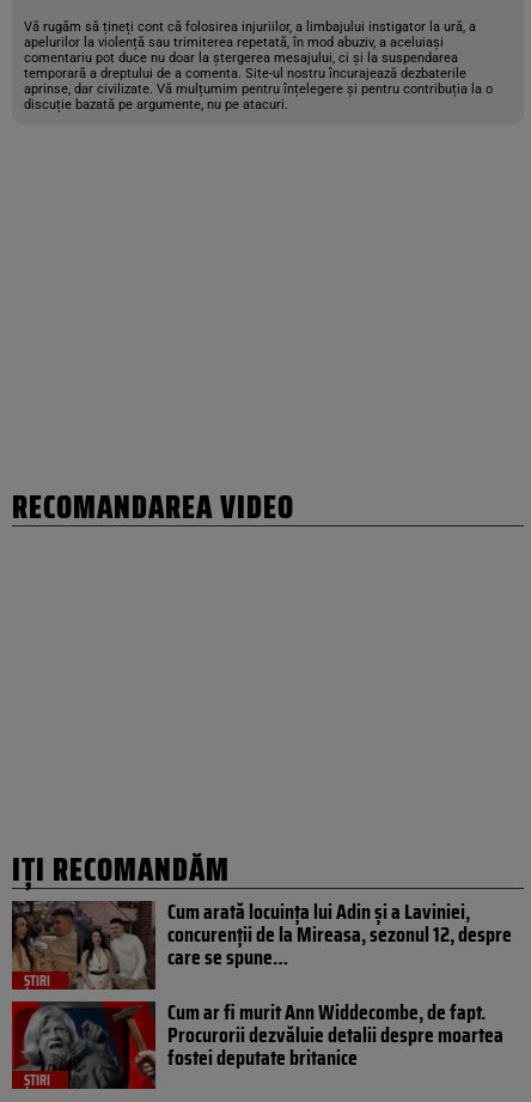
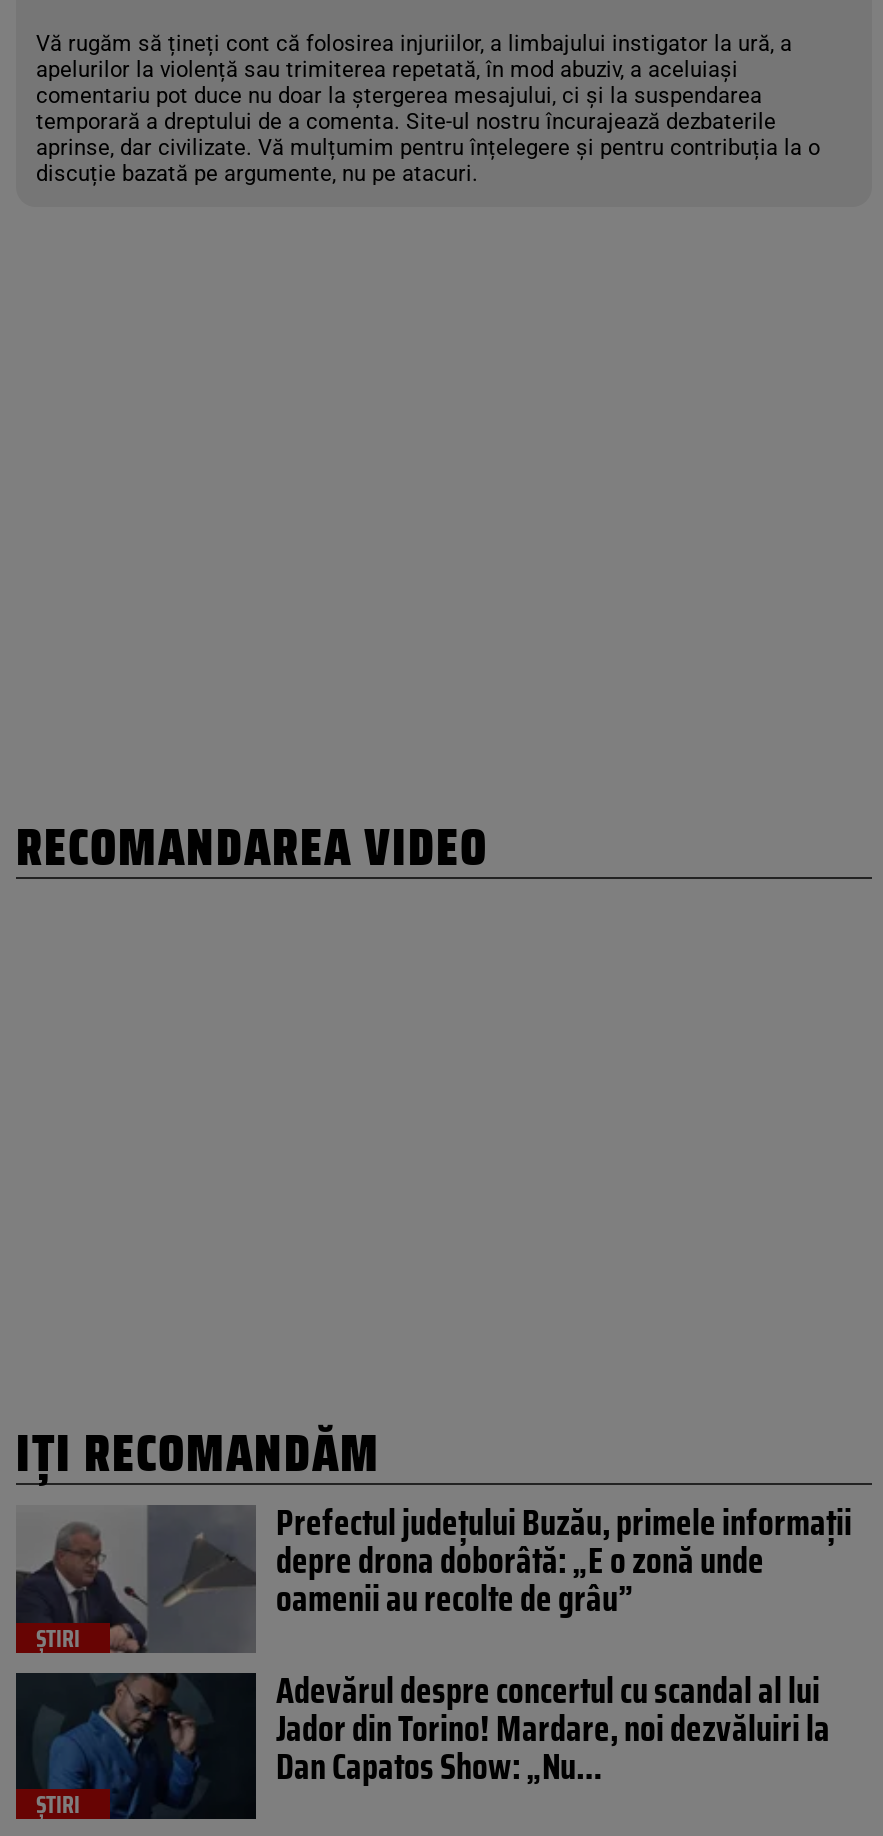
[11,895,512,991] [image] | Cum arată locuința lui Adin și a Laviniei, | concurenții de la Mireasa, sezonul 12, despre | care se spune… -> [14,1495,852,1653] [image] | Prefectul județului Buzău, primele informații | depre drona doborâtă: „E o zonă unde | oamenii au recolte de grâu”
[11,995,503,1090] [image] | Cum ar fi murit Ann Widdecombe, de fapt. | Procurorii dezvăluie detalii despre moartea | fostei deputate britanice -> [14,1662,830,1821] [image] | Adevărul despre concertul cu scandal al lui | Jador din Torino! Mardare, noi dezvăluiri la | Dan Capatos Show: „Nu…

